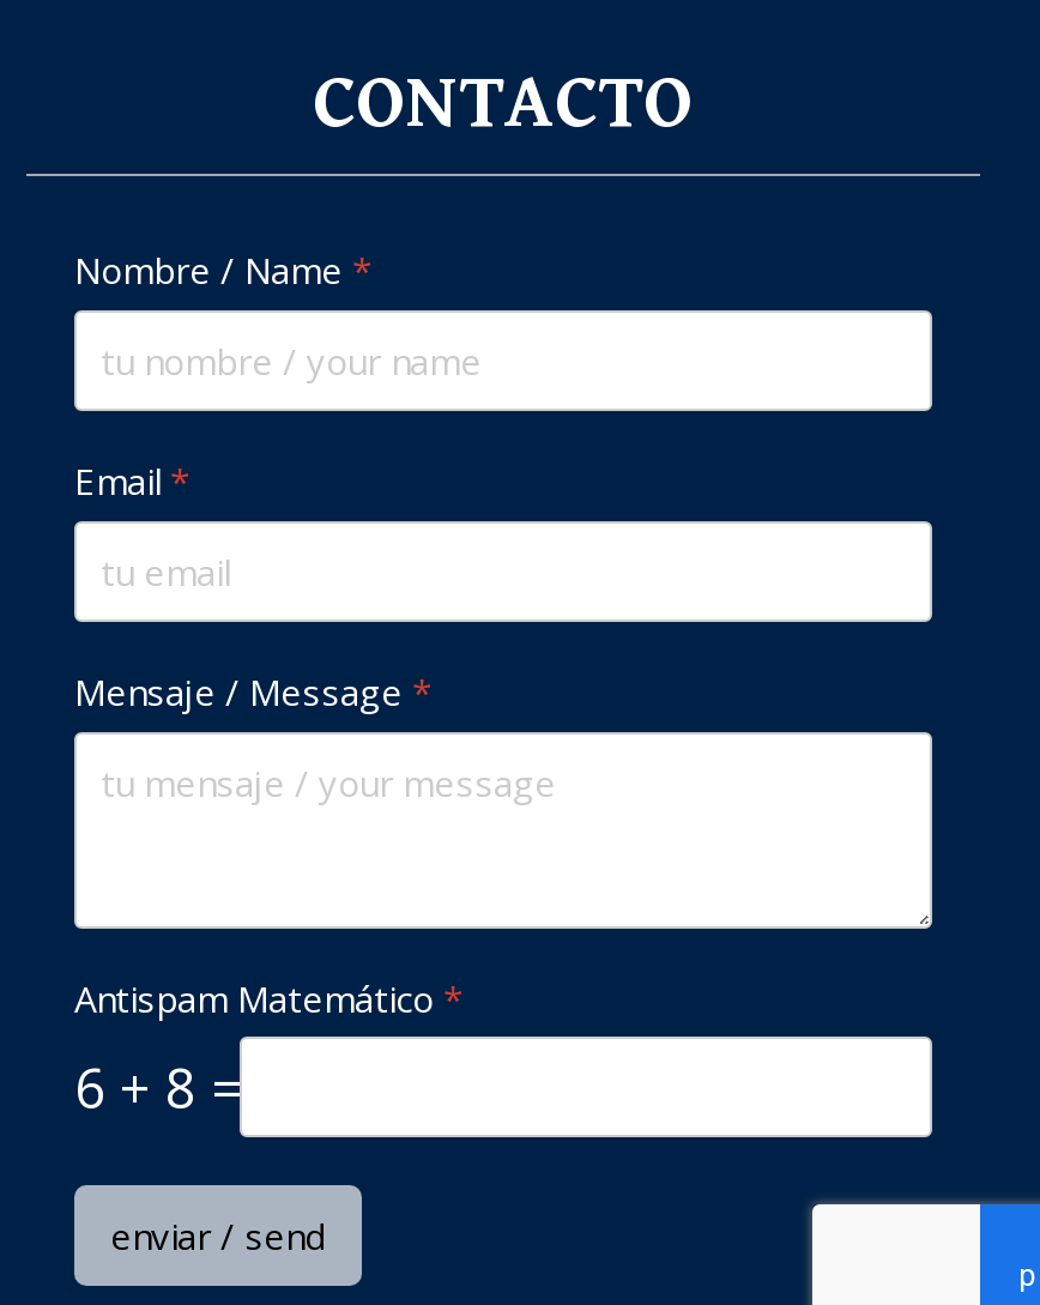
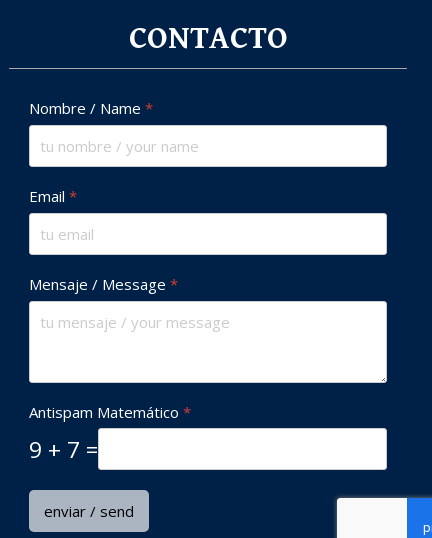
[74,1051,240,1125] 6 + 8 = -> [29,434,98,465] 9 + 7 =

